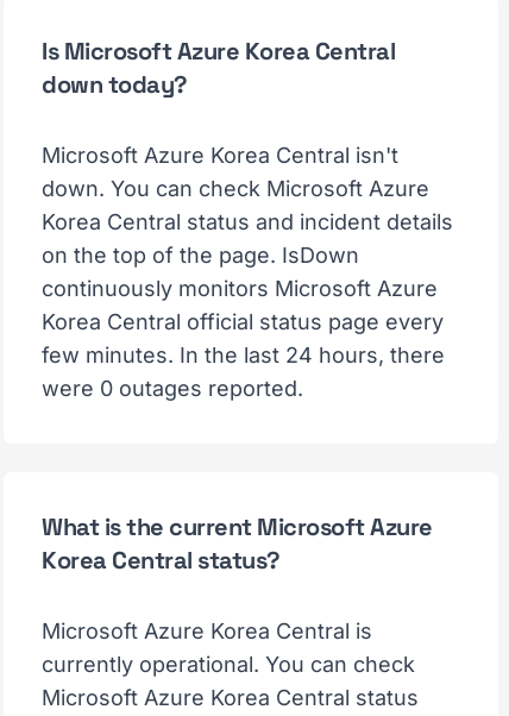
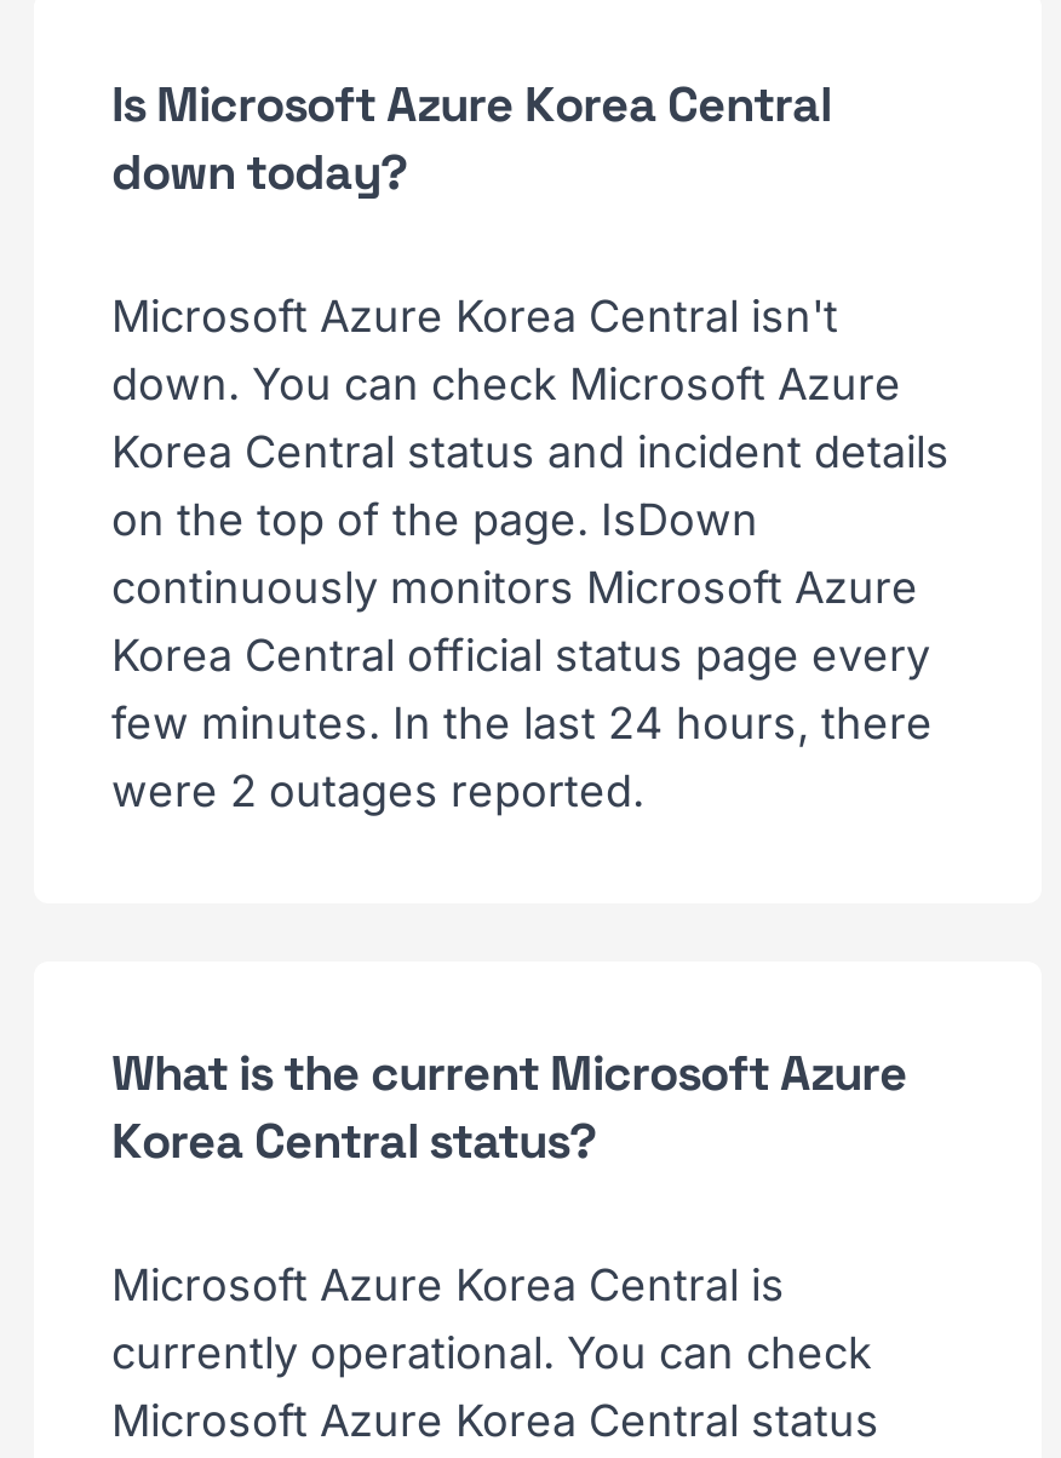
[42,376,303,401] were 0 outages reported. -> [111,765,644,816] were 2 outages reported.

